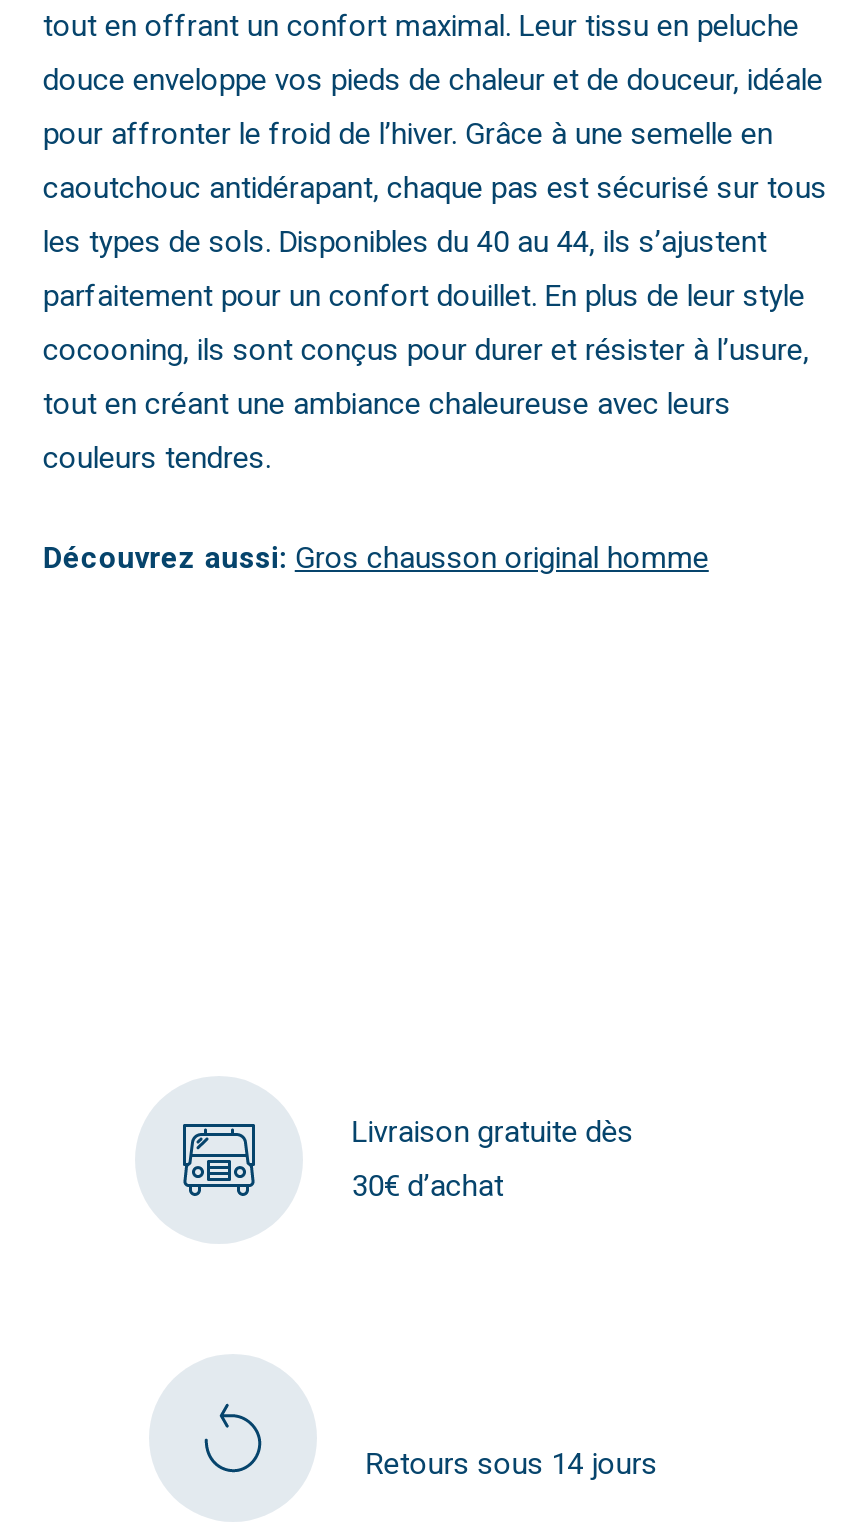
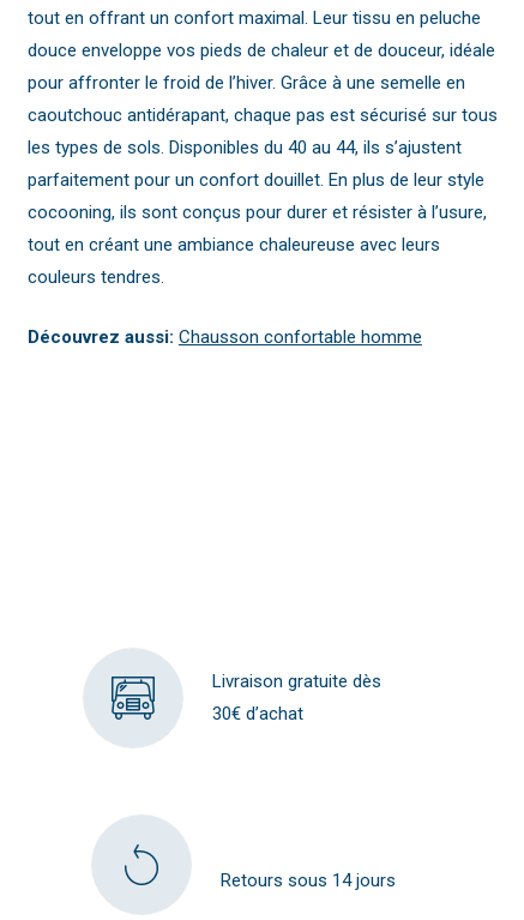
[43,539,709,575] Découvrez aussi: Gros chausson original homme -> [27,326,422,347] Découvrez aussi: Chausson confortable homme

